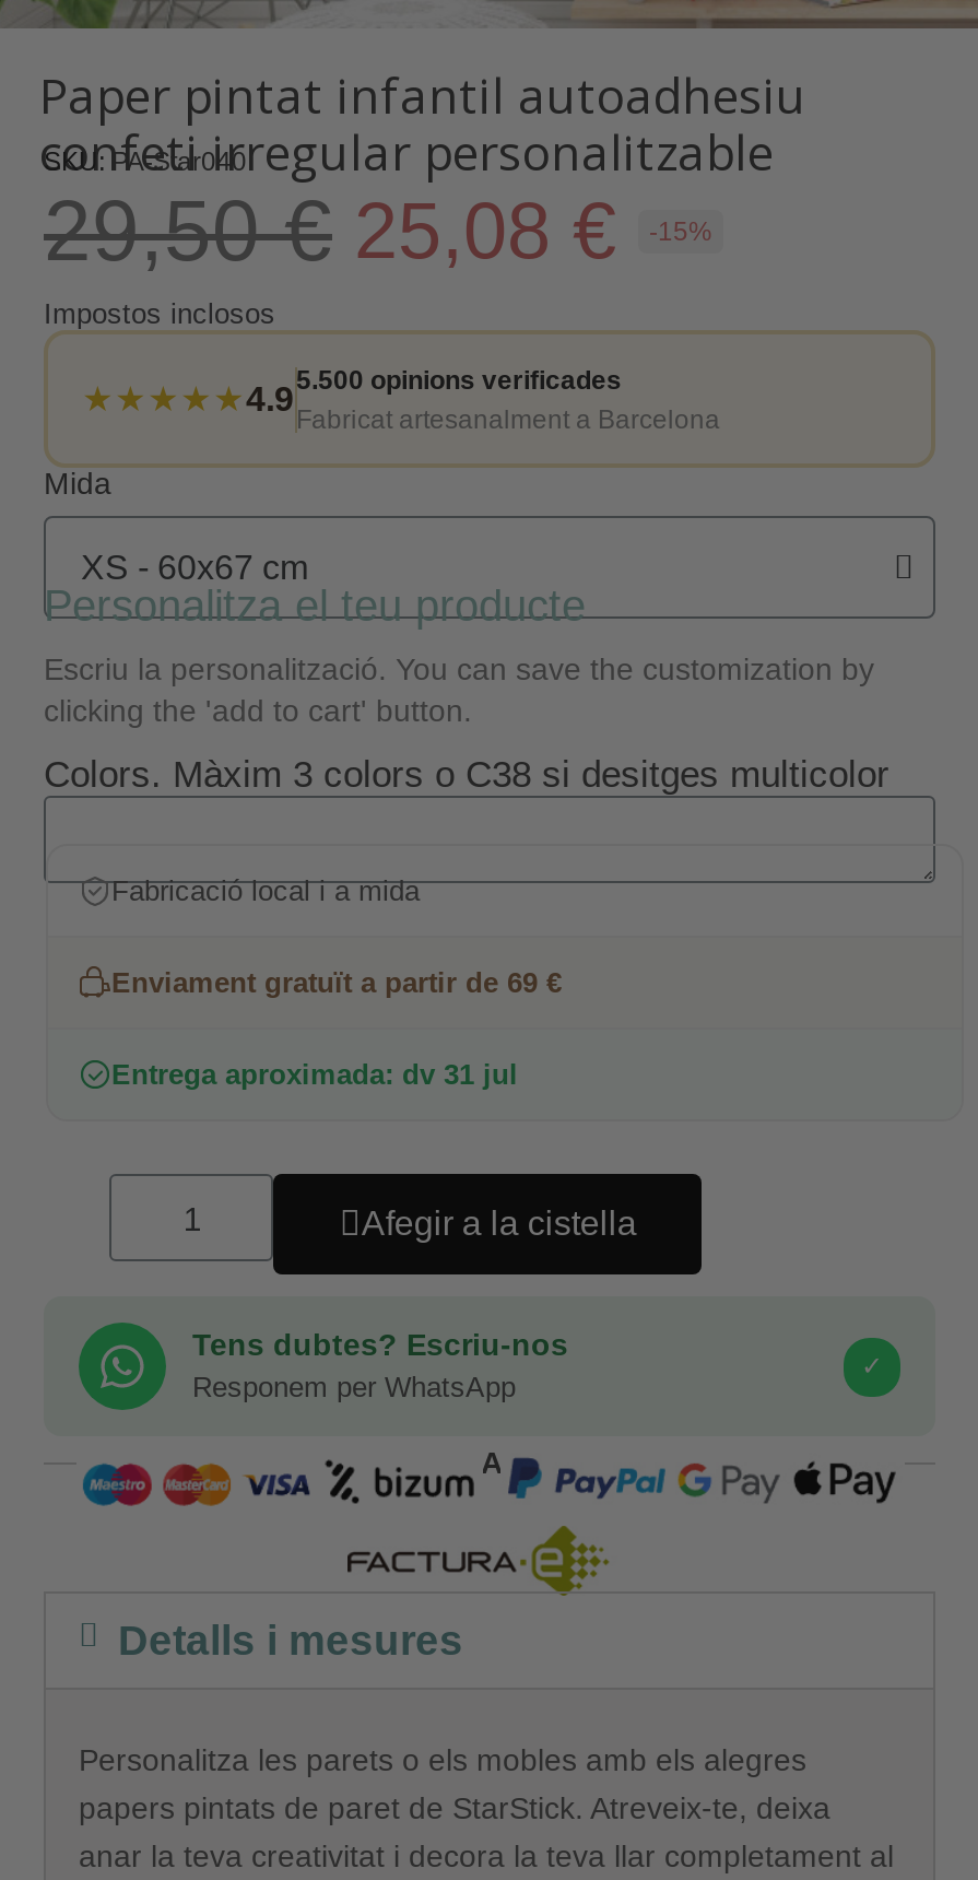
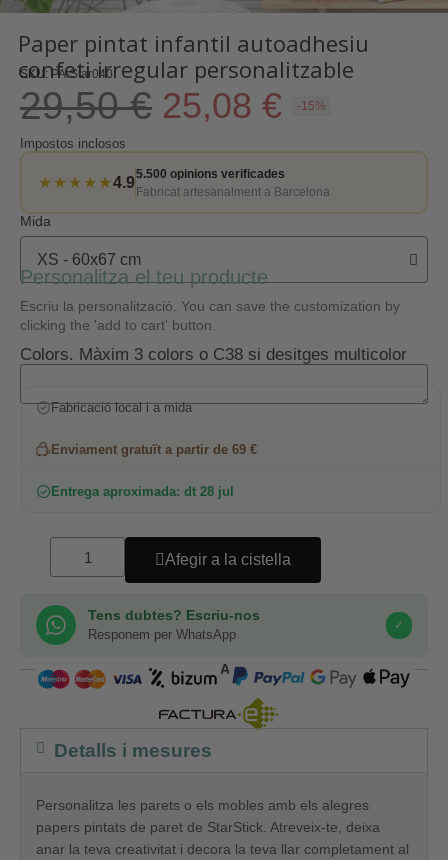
[111,1058,518,1091] Entrega aproximada: dv 31 jul -> [51,484,234,499] Entrega aproximada: dt 28 jul

